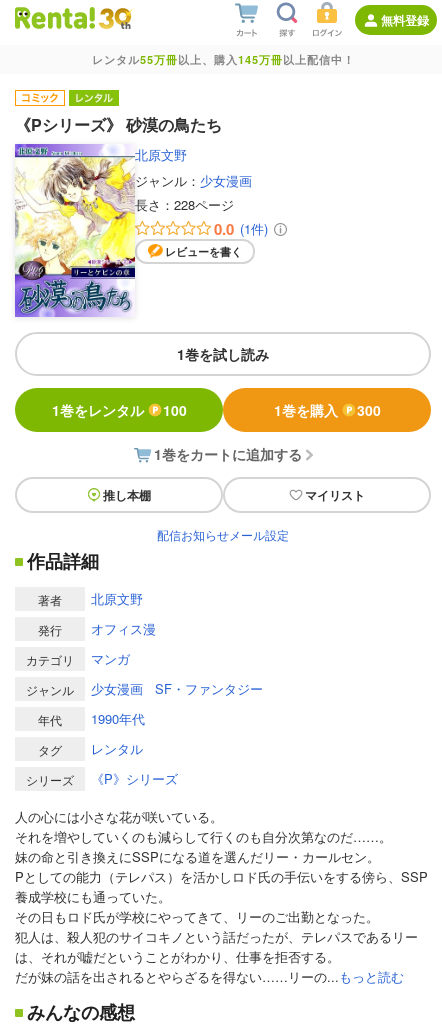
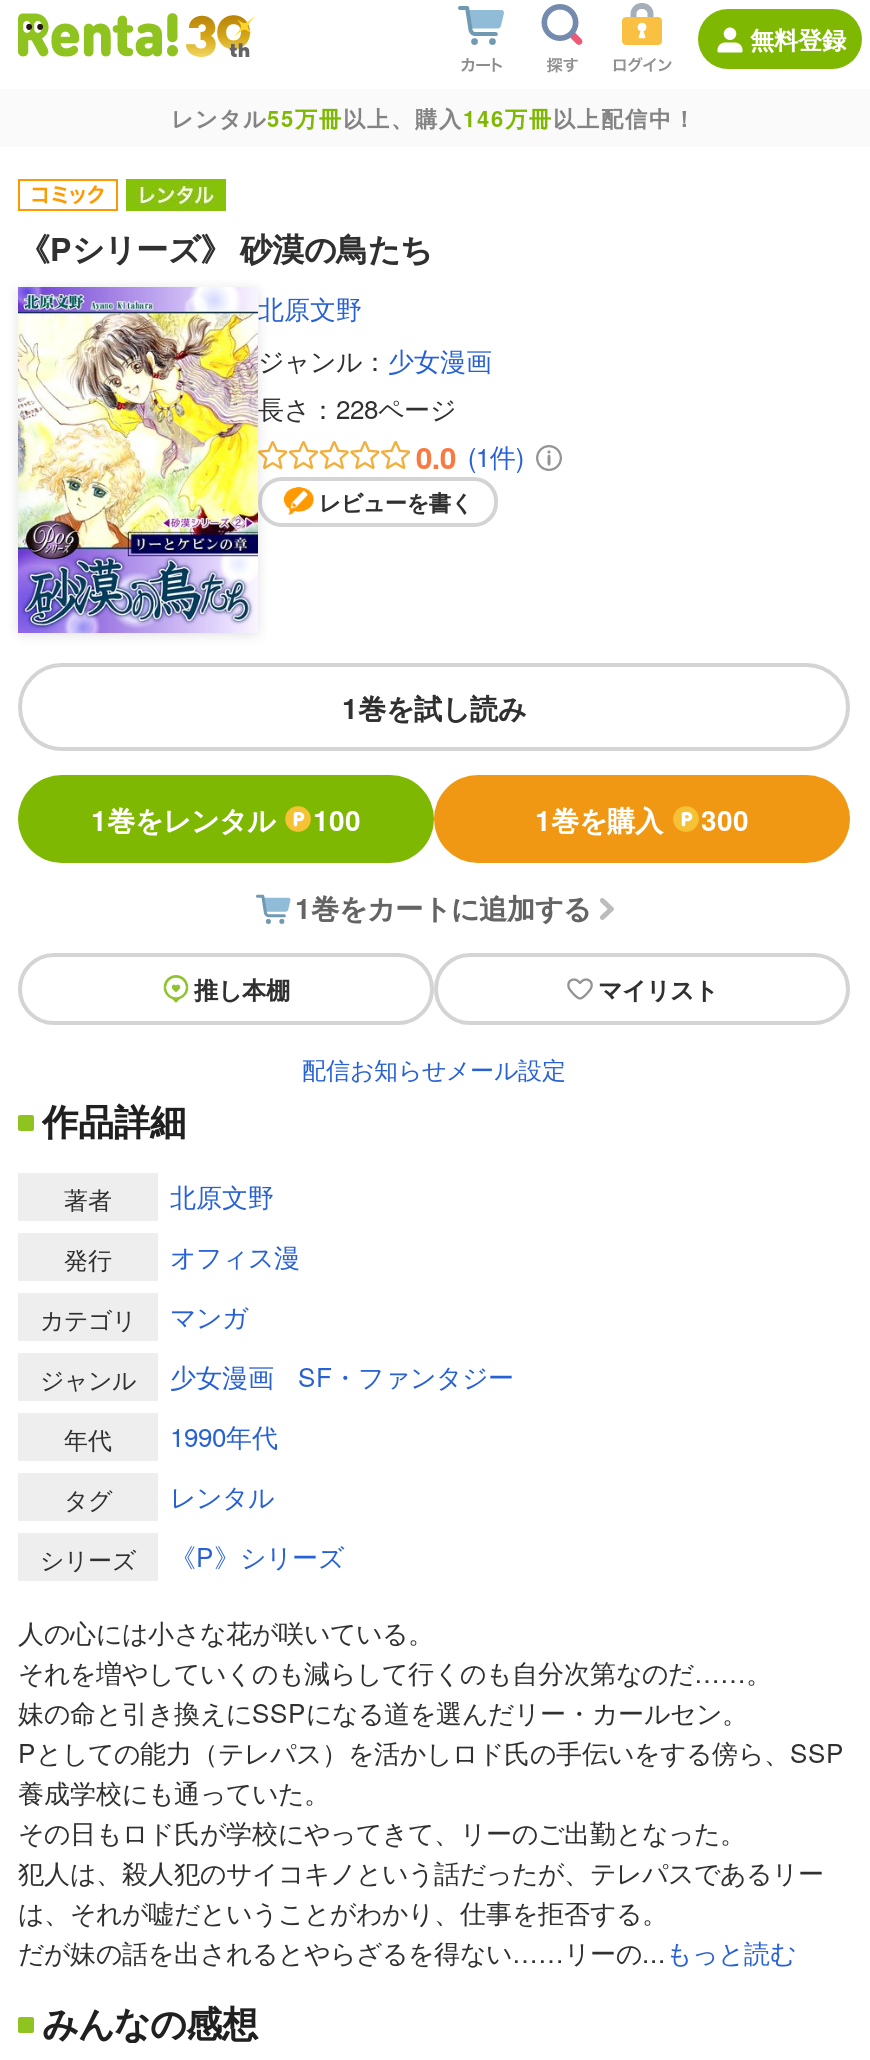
[91,52,354,67] レンタル55万冊以上、購入145万冊以上配信中！ -> [171,103,697,133] レンタル55万冊以上、購入146万冊以上配信中！

